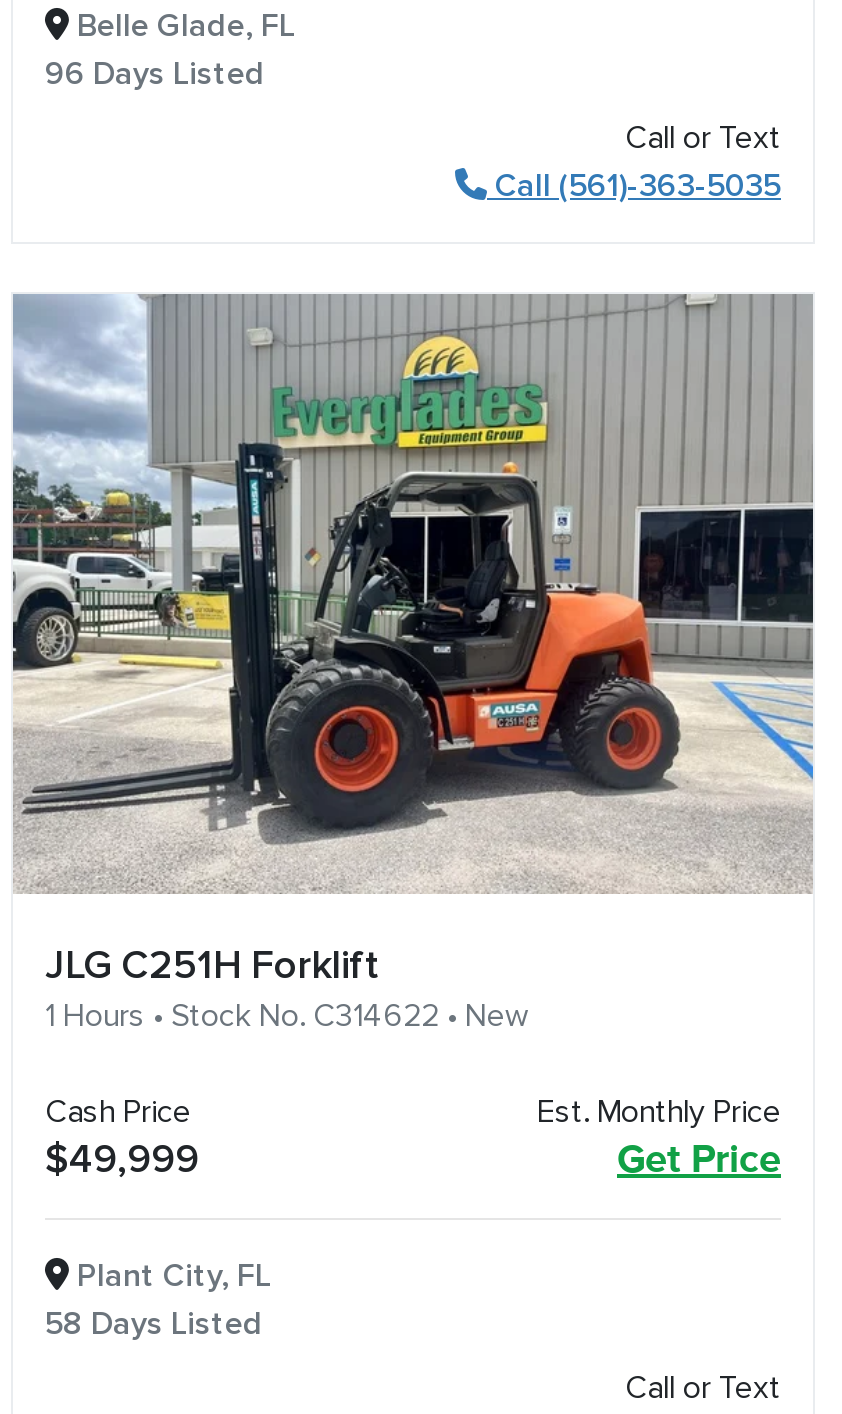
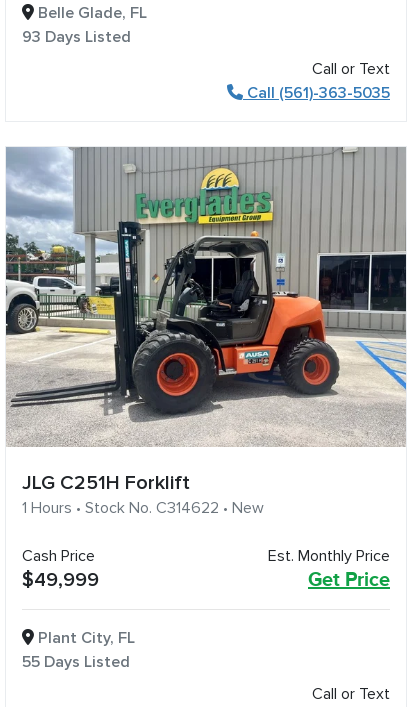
[45,53,265,93] 96 Days Listed -> [22,27,131,47] 93 Days Listed
[45,1303,263,1343] 58 Days Listed -> [22,652,130,672] 55 Days Listed

